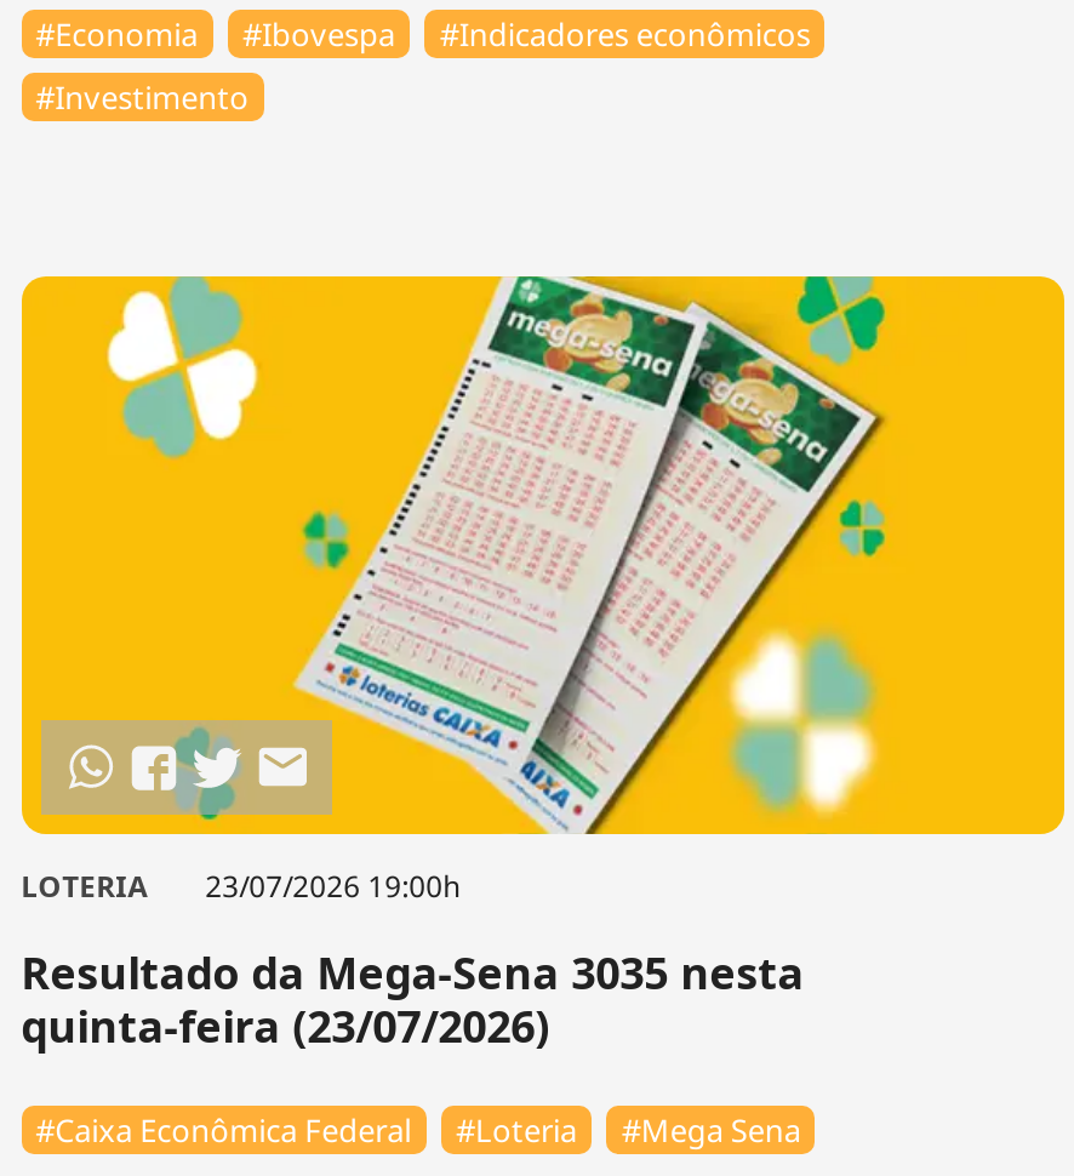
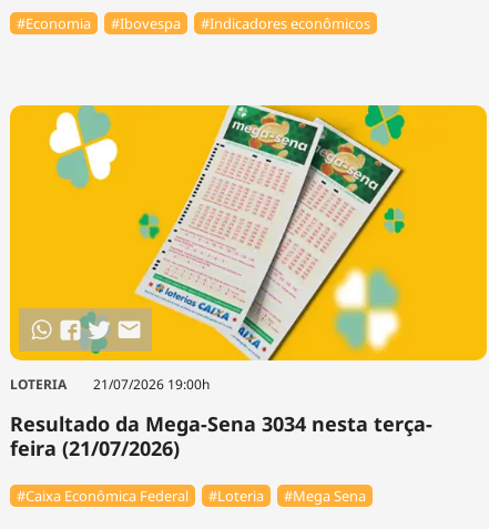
[35,75,249,119] #Investimento -> none
[21,866,460,907] LOTERIA 23/07/2026 19:00h -> [10,375,209,393] LOTERIA 21/07/2026 19:00h
[21,943,804,1055] Resultado da Mega-Sena 3035 nesta | quinta-feira (23/07/2026) -> [10,410,432,461] Resultado da Mega-Sena 3034 nesta terça- | feira (21/07/2026)

